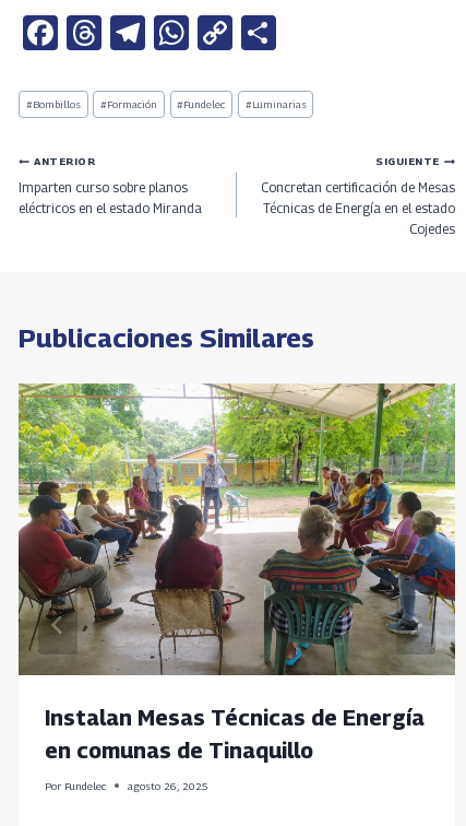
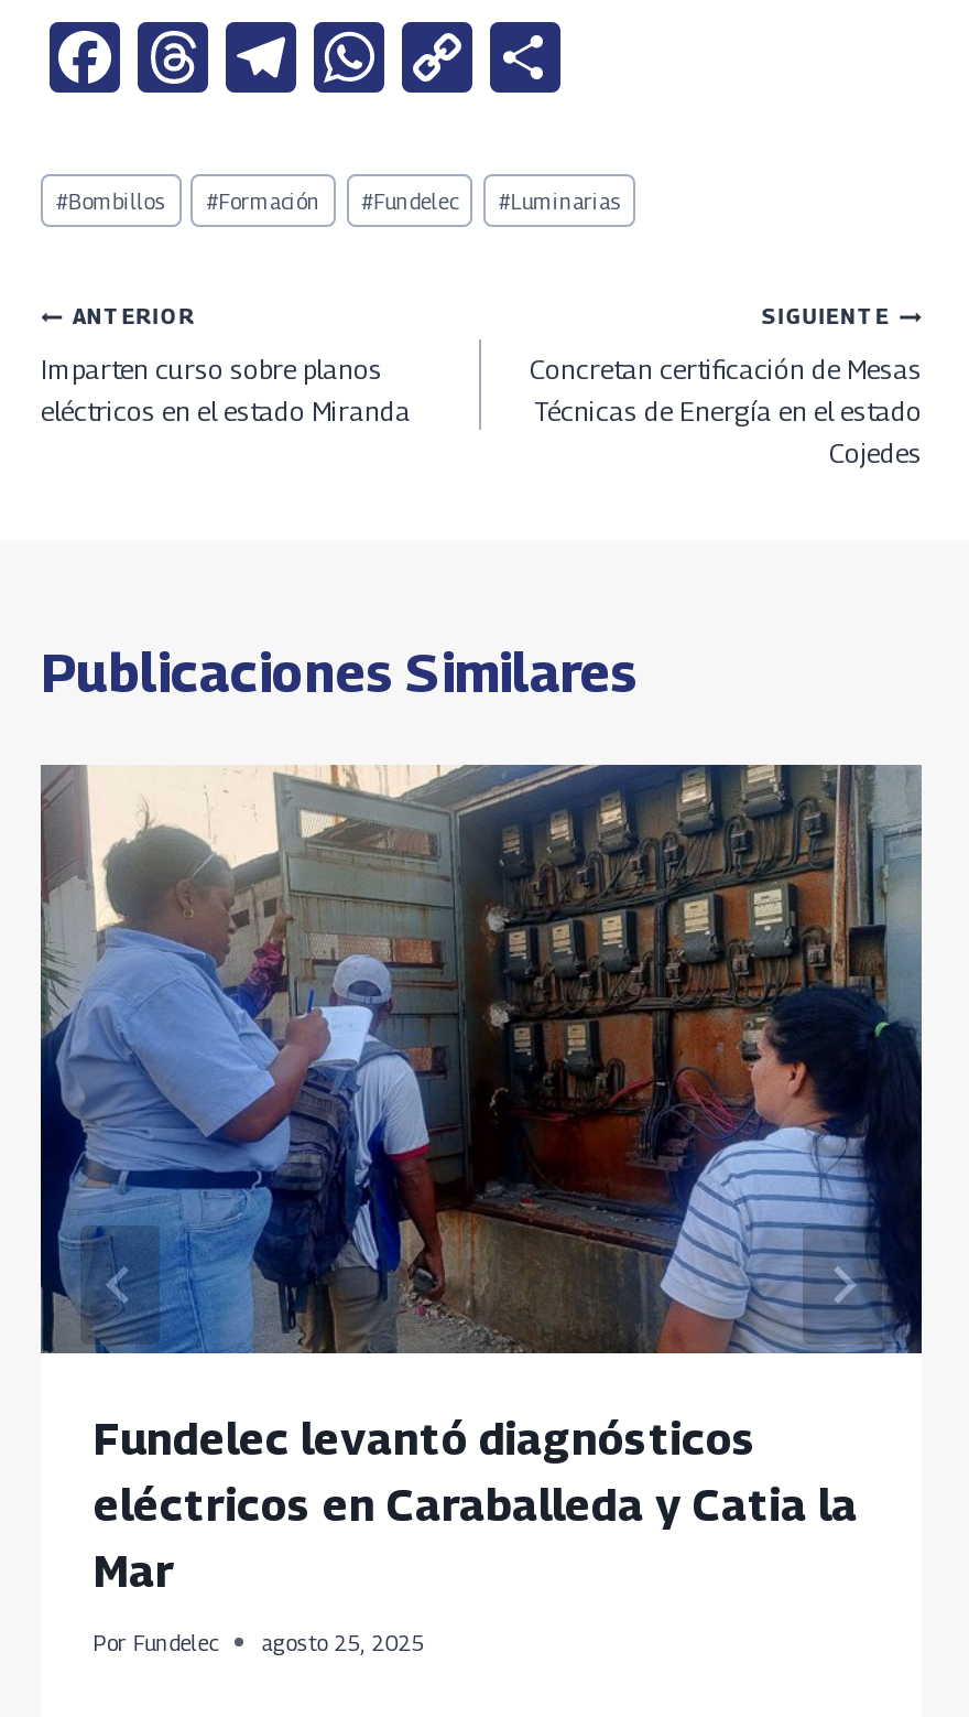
[17,382,456,764] [image] | Instalan Mesas Técnicas de Energía | en comunas de Tinaquillo -> [39,763,924,1598] [image] | Fundelec levantó diagnósticos | eléctricos en Caraballeda y Catia la | Mar
[45,780,209,792] Por Fundelec agosto 26, 2025 -> [94,1631,424,1655] Por Fundelec agosto 25, 2025

